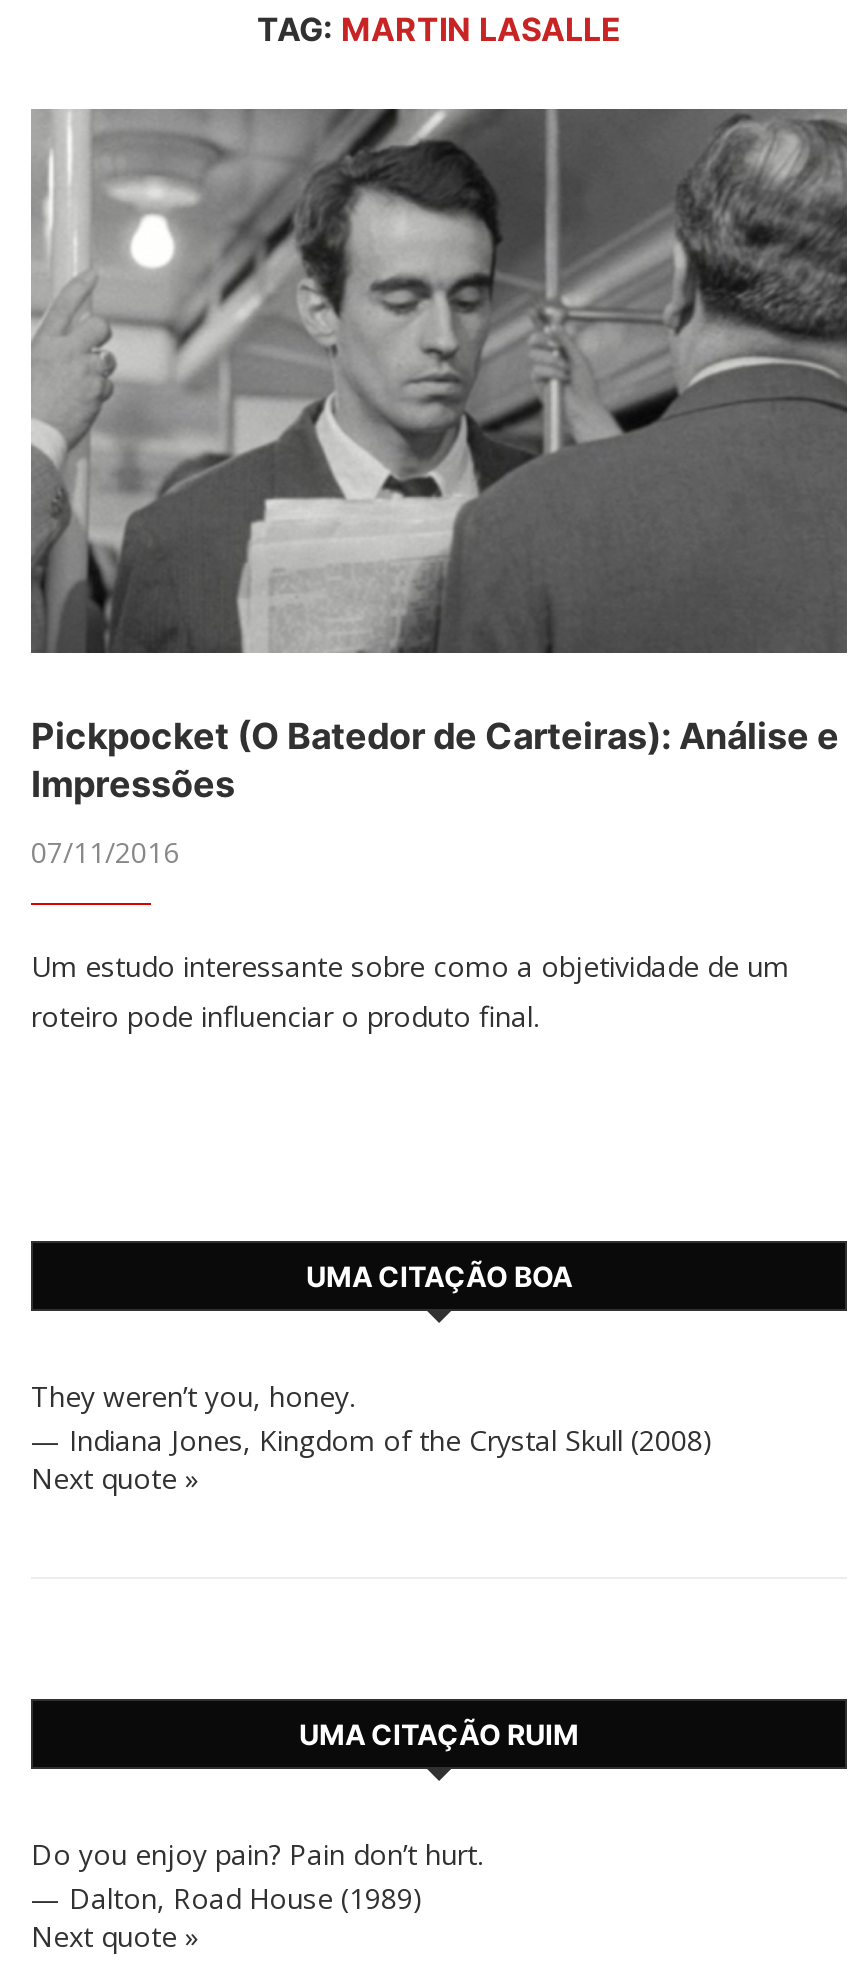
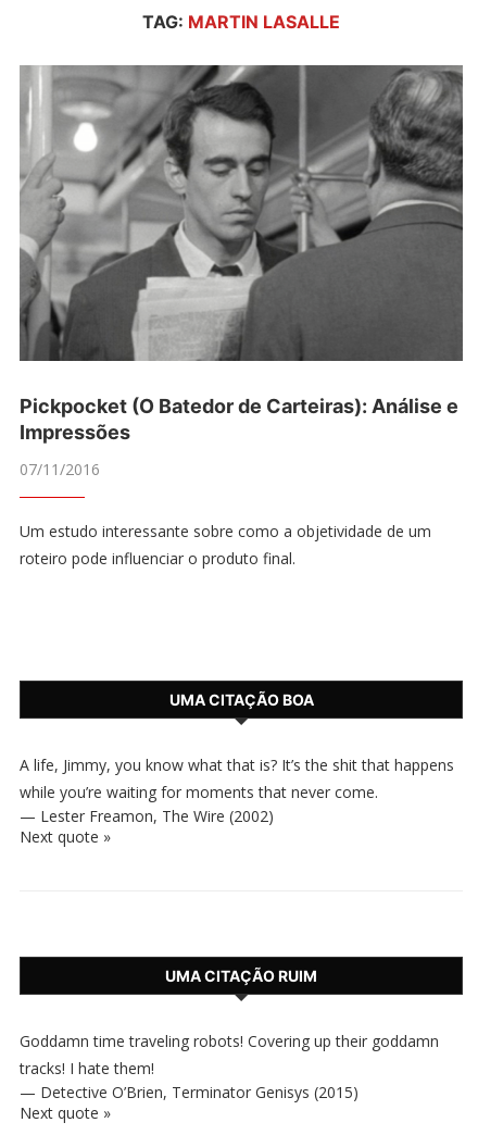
[31,1377,713,1459] They weren’t you, honey. | — Indiana Jones, Kingdom of the Crystal Skull (2008) -> [20,754,454,826] A life, Jimmy, you know what that is? It’s the shit that happens | while you’re waiting for moments that never come. | — Lester Freamon, The Wire (2002)
[31,1835,483,1917] Do you enjoy pain? Pain don’t hurt. | — Dalton, Road House (1989) -> [20,1031,439,1102] Goddamn time traveling robots! Covering up their goddamn | tracks! I hate them! | — Detective O’Brien, Terminator Genisys (2015)

